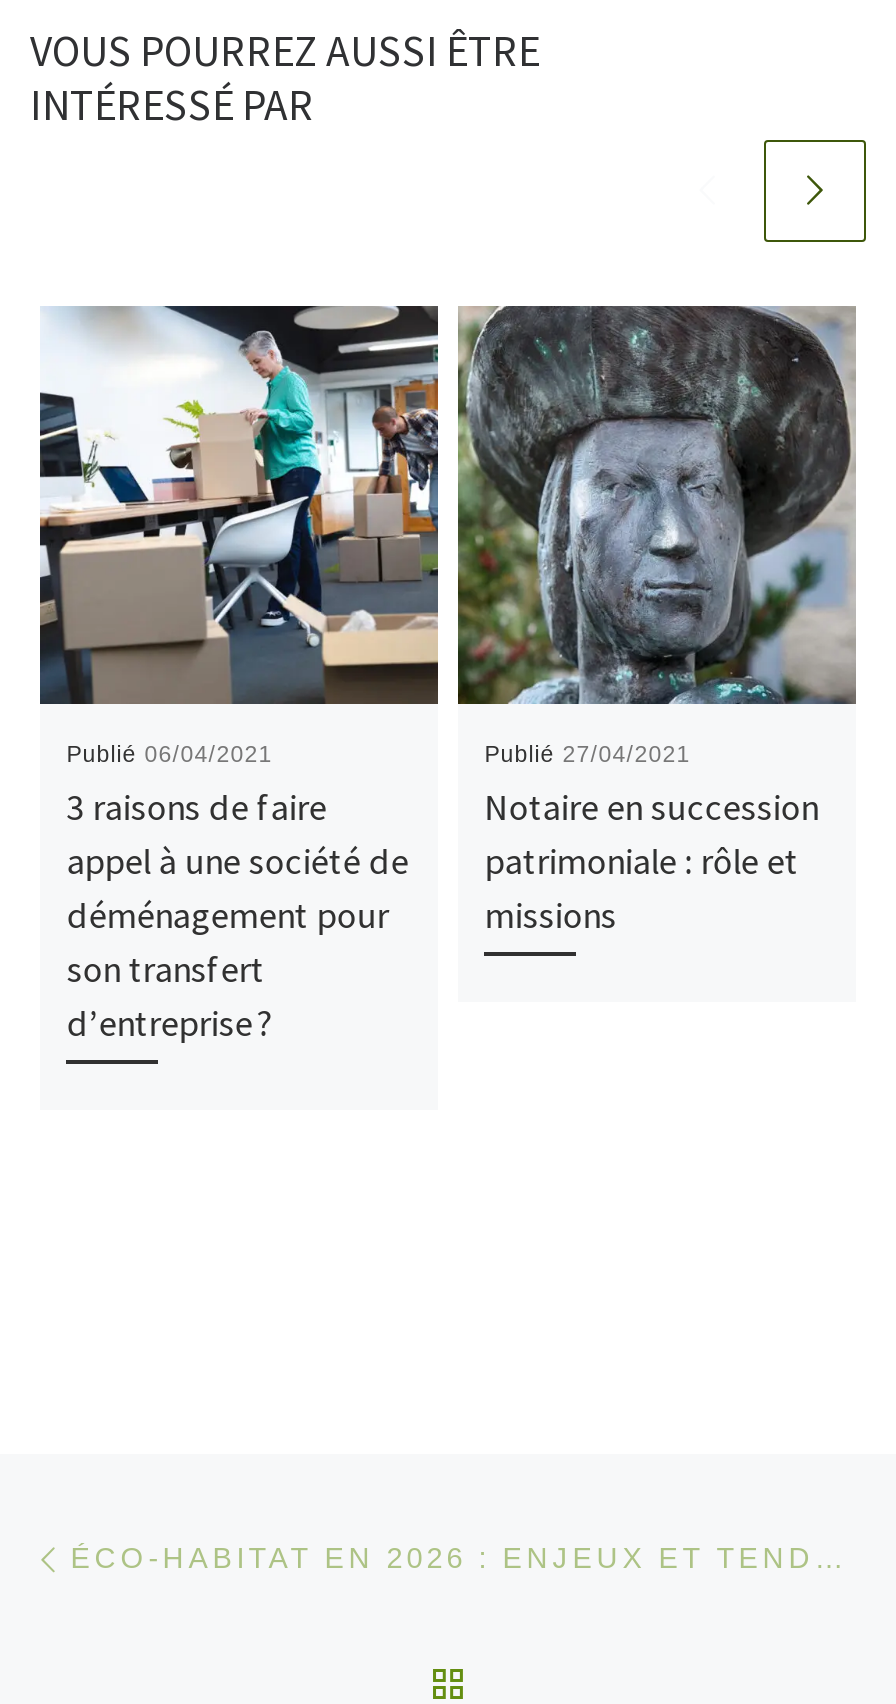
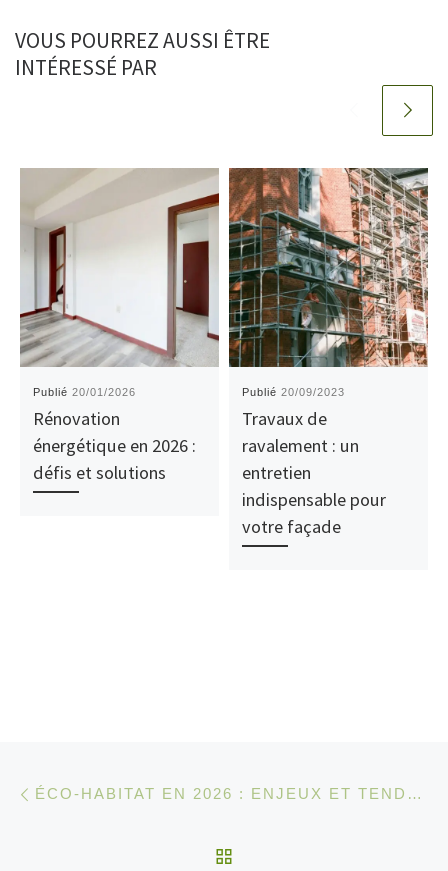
[38,304,440,1046] [image] | Publié 06/04/2021 | 3 raisons de faire | appel à une société de | déménagement pour | son transfert | d’entreprise ? -> [20,168,220,484] [image] | Publié 20/01/2026 | Rénovation | énergétique en 2026 : | défis et solutions
[456,304,856,938] [image] | Publié 27/04/2021 | Notaire en succession | patrimoniale : rôle et | missions -> [228,167,428,538] [image] | Publié 20/09/2023 | Travaux de | ravalement : un | entretien | indispensable pour | votre façade

